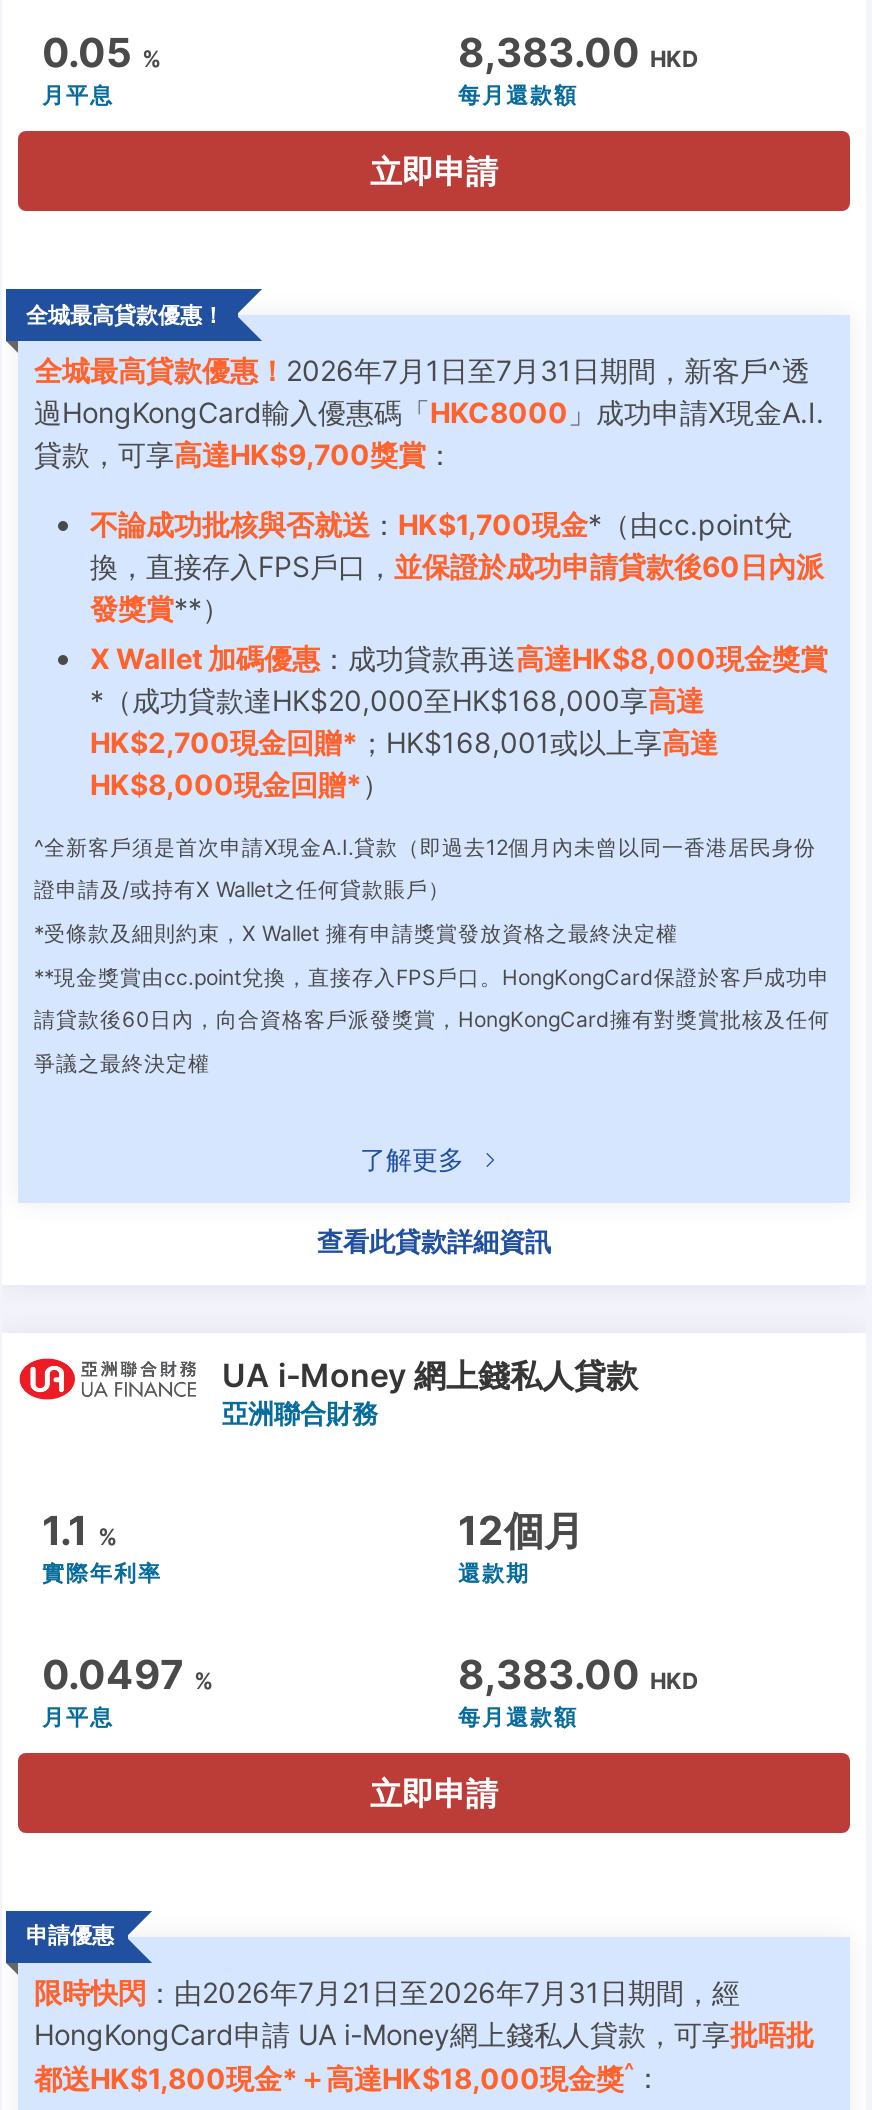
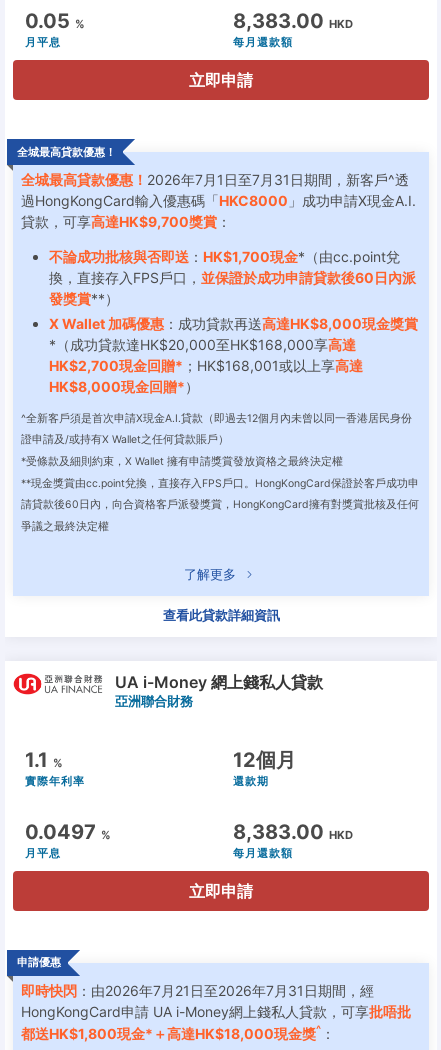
[90,507,792,541] 不論成功批核與否就送：HK$1,700現金*（由cc.point兌 -> [49,248,400,265] 不論成功批核與否即送：HK$1,700現金*（由cc.point兌
[34,1975,740,2009] 限時快閃：由2026年7月21日至2026年7月31日期間，經 -> [21,982,374,999] 即時快閃：由2026年7月21日至2026年7月31日期間，經

